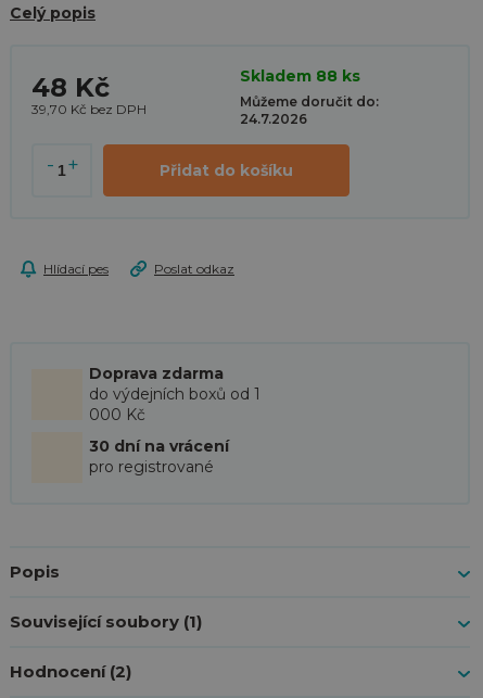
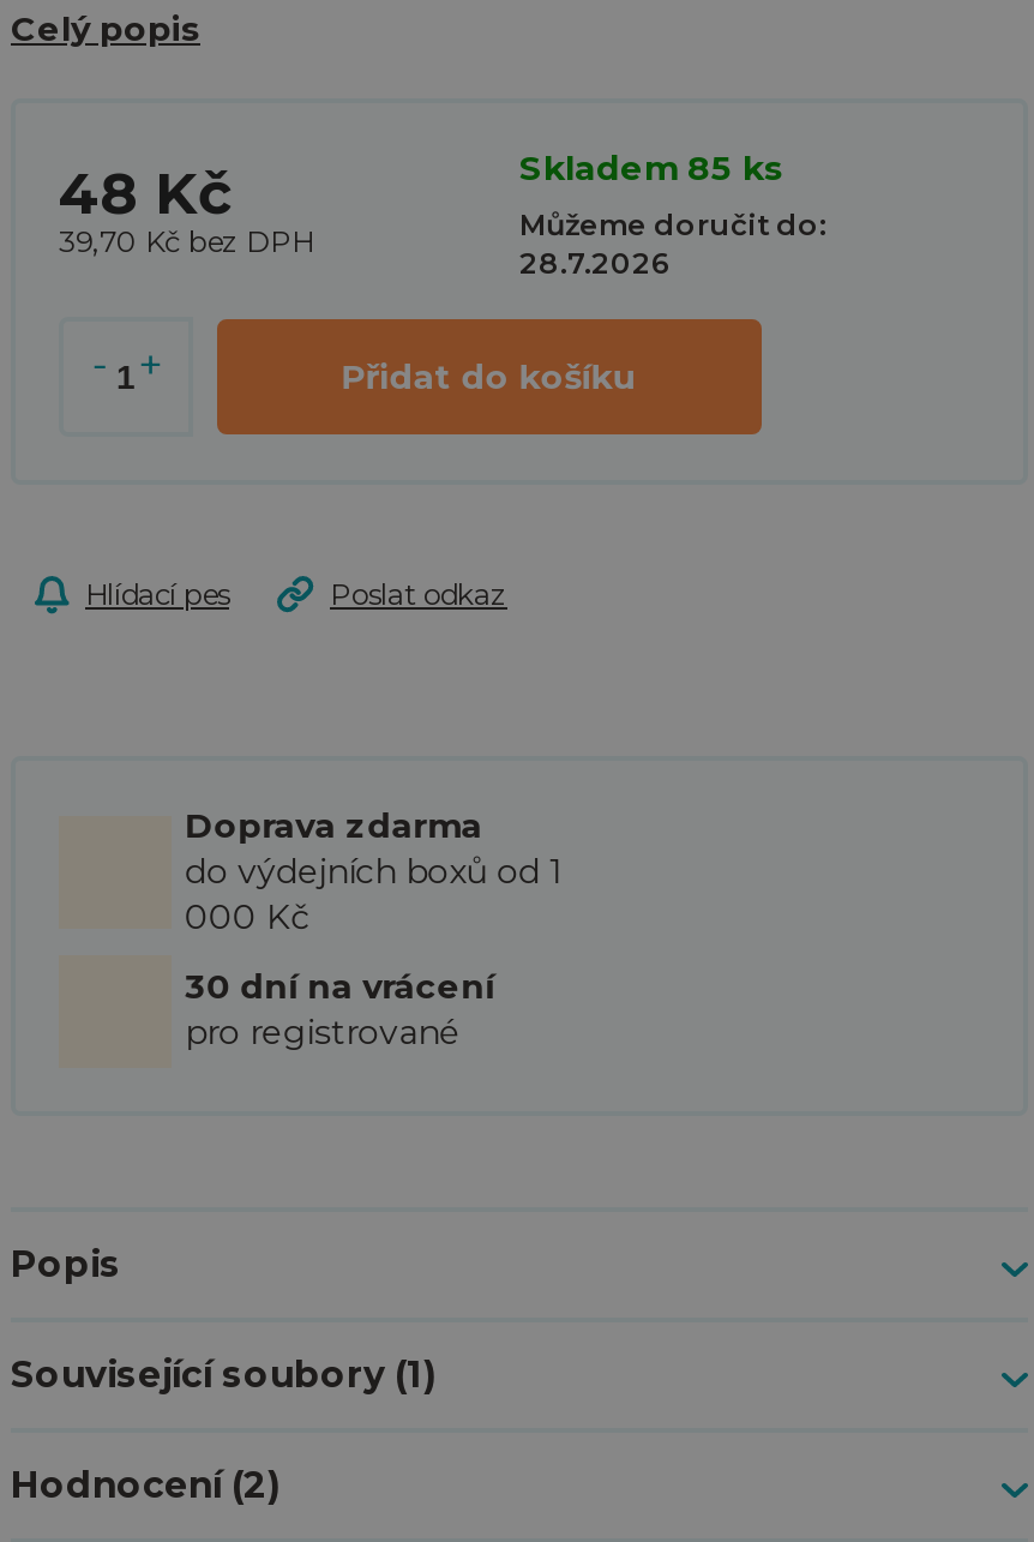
[240,66,360,86] Skladem 88 ks -> [519,146,783,189] Skladem 85 ks
[240,111,307,127] 24.7.2026 -> [519,245,671,281] 28.7.2026

